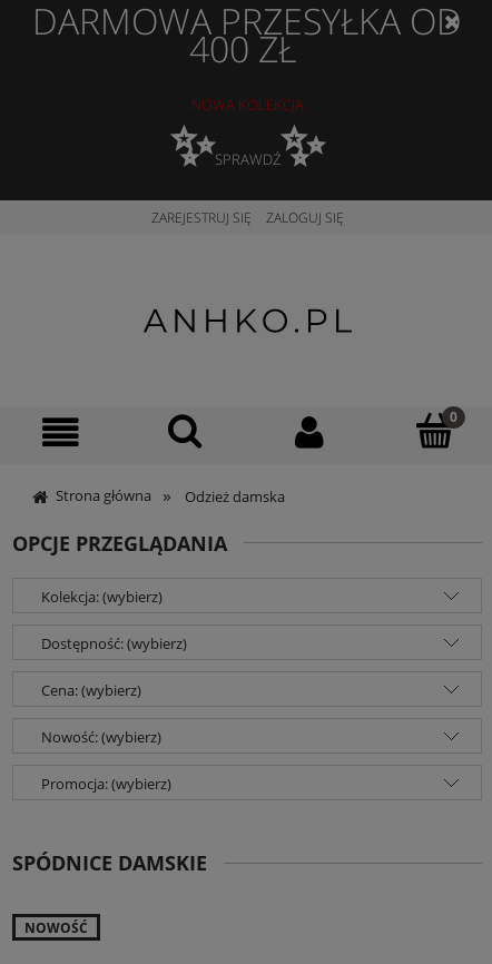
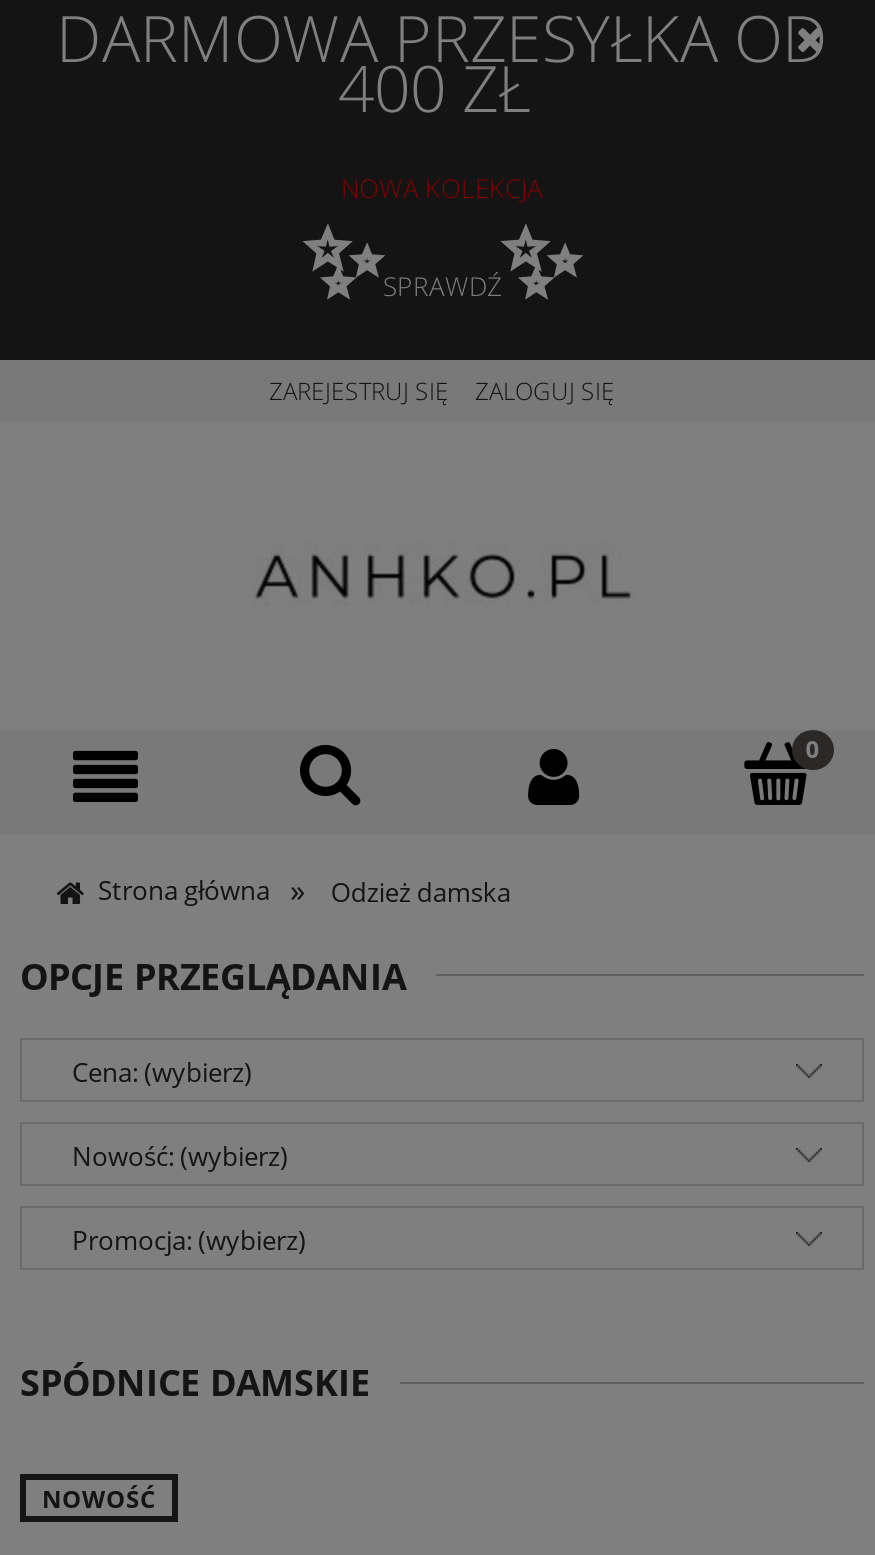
[41,587,187,654] Kolekcja: (wybierz) | Dostępność: (wybierz) -> none

